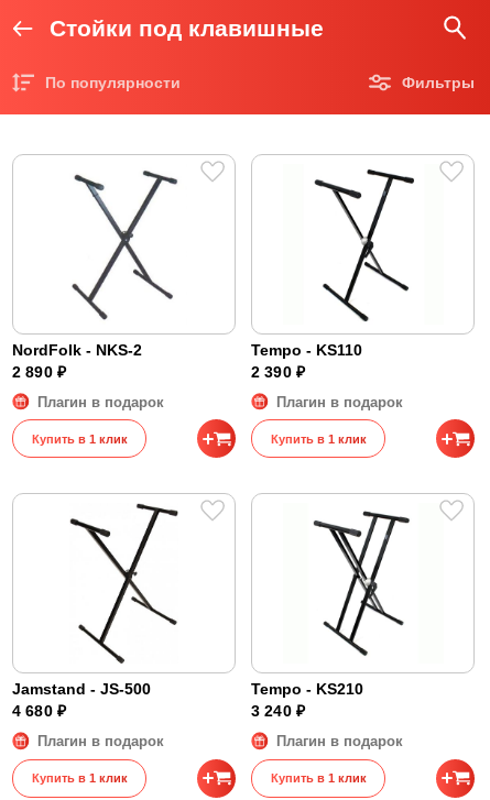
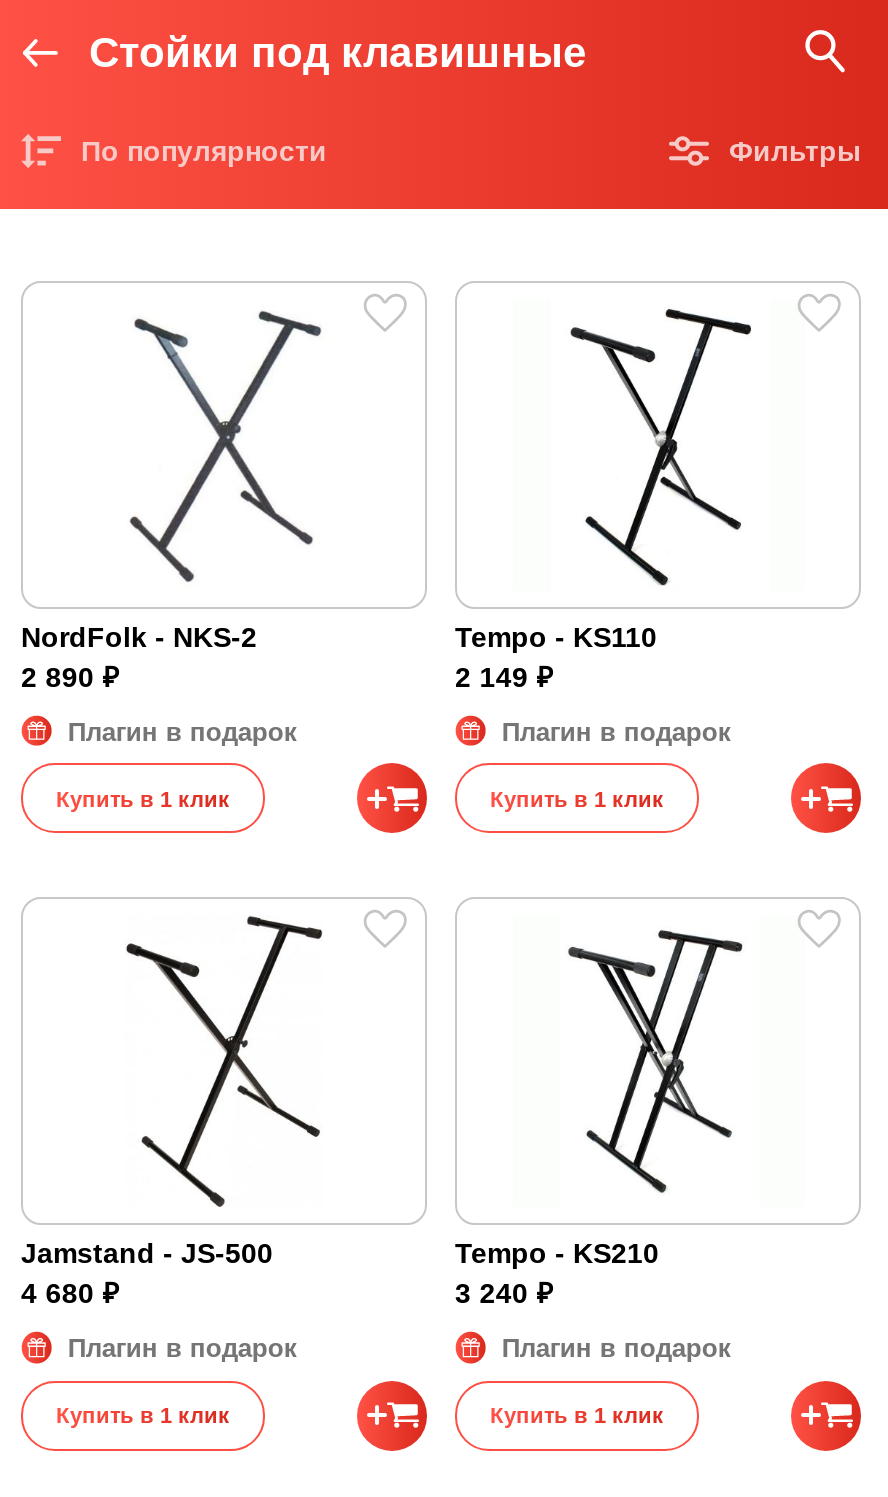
[251,363,305,381] 2 390 ₽ -> [455,661,553,693] 2 149 ₽

